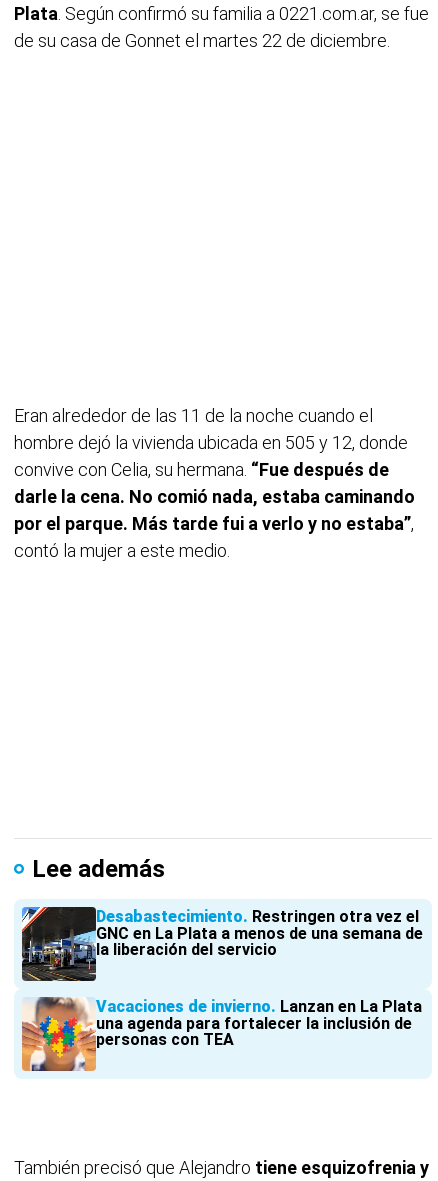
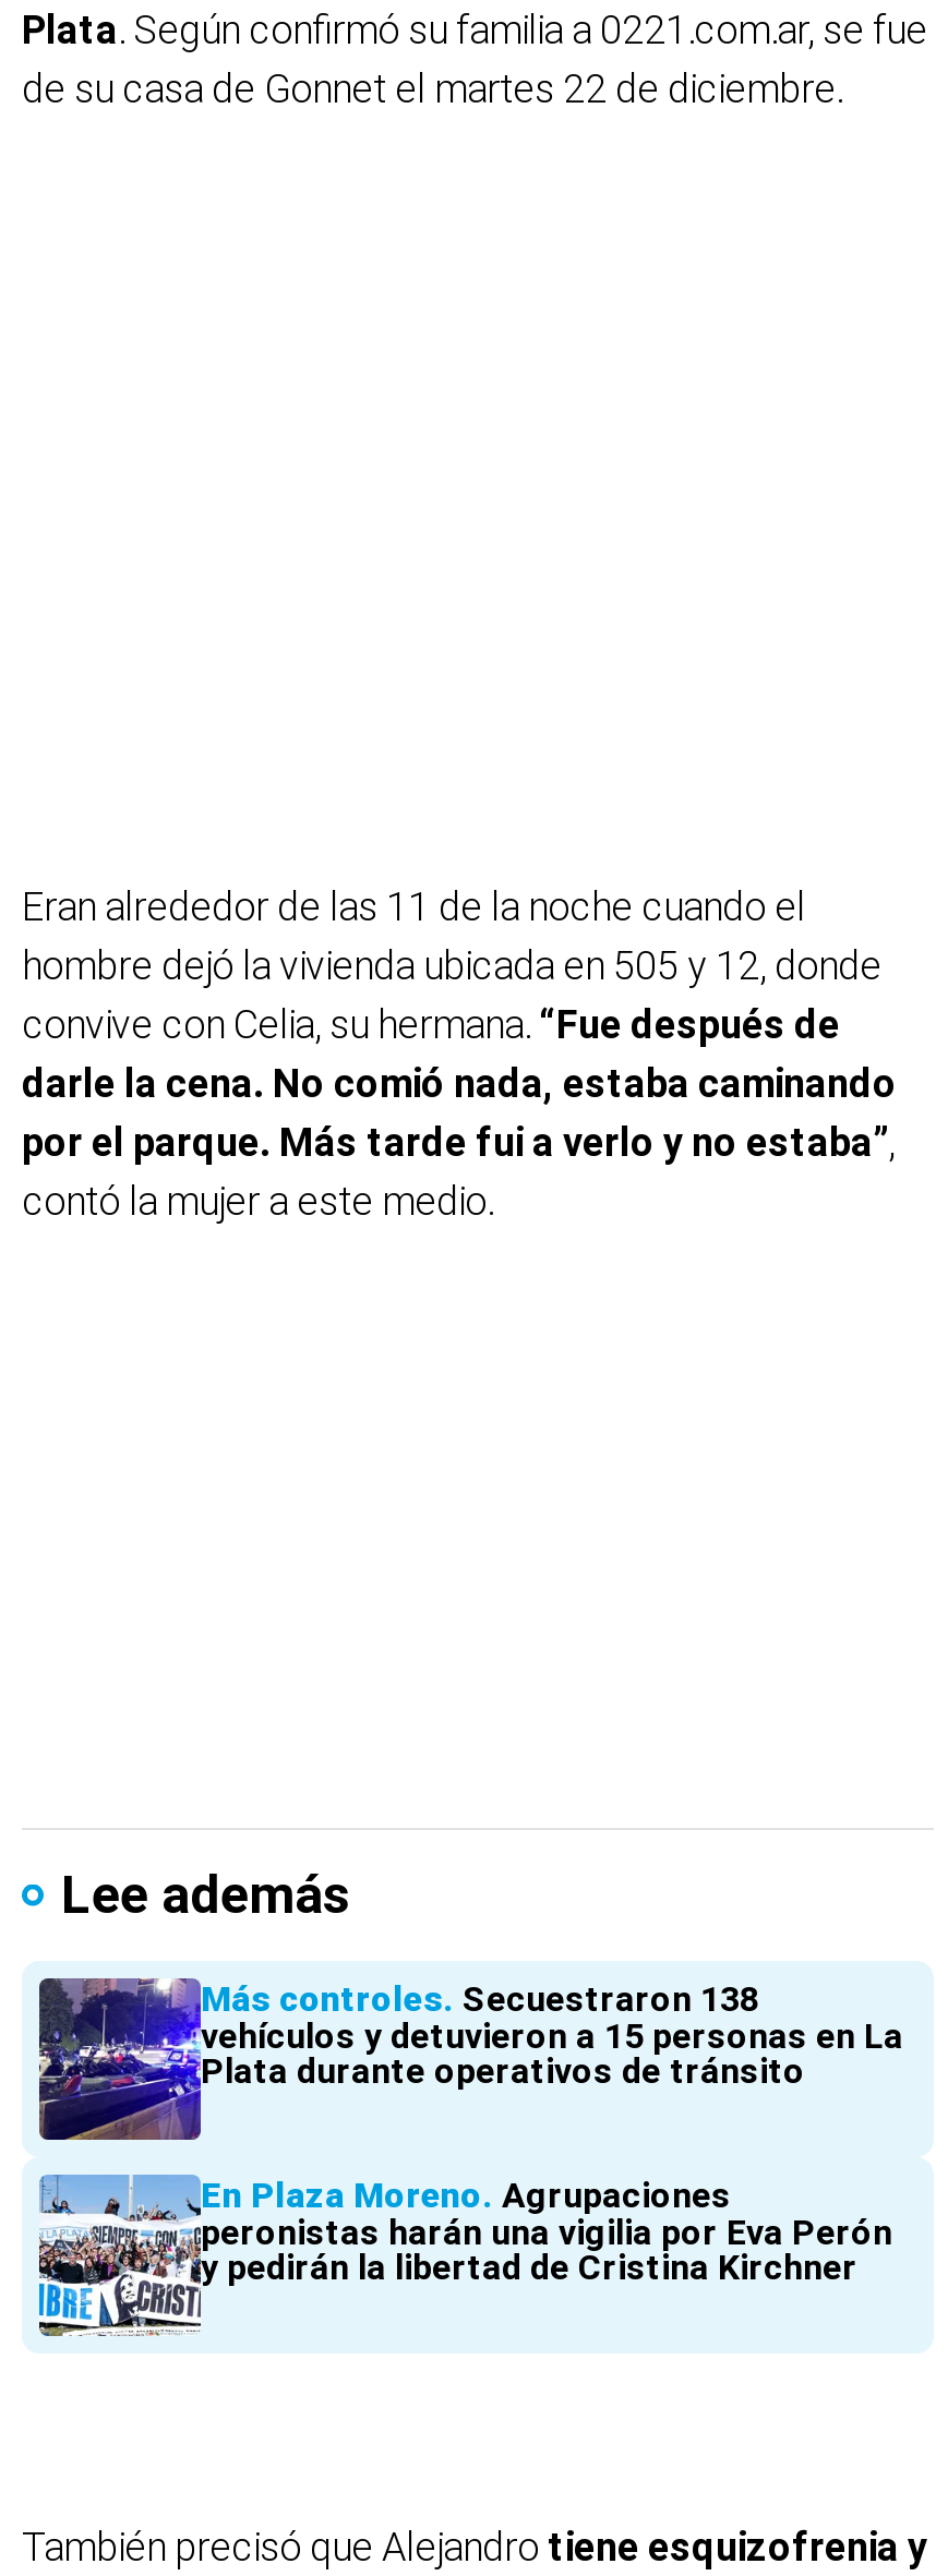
[21,906,423,982] [image] | Desabastecimiento Restringen otra vez el | GNC en La Plata a menos de una semana de | la liberación del servicio -> [37,1976,903,2142] [image] | Más controles Secuestraron 138 | vehículos y detuvieron a 15 personas en La | Plata durante operativos de tránsito
[21,996,422,1072] [image] | Vacaciones de invierno Lanzan en La Plata | una agenda para fortalecer la inclusión de | personas con TEA -> [37,2172,892,2338] [image] | En Plaza Moreno Agrupaciones | peronistas harán una vigilia por Eva Perón | y pedirán la libertad de Cristina Kirchner

